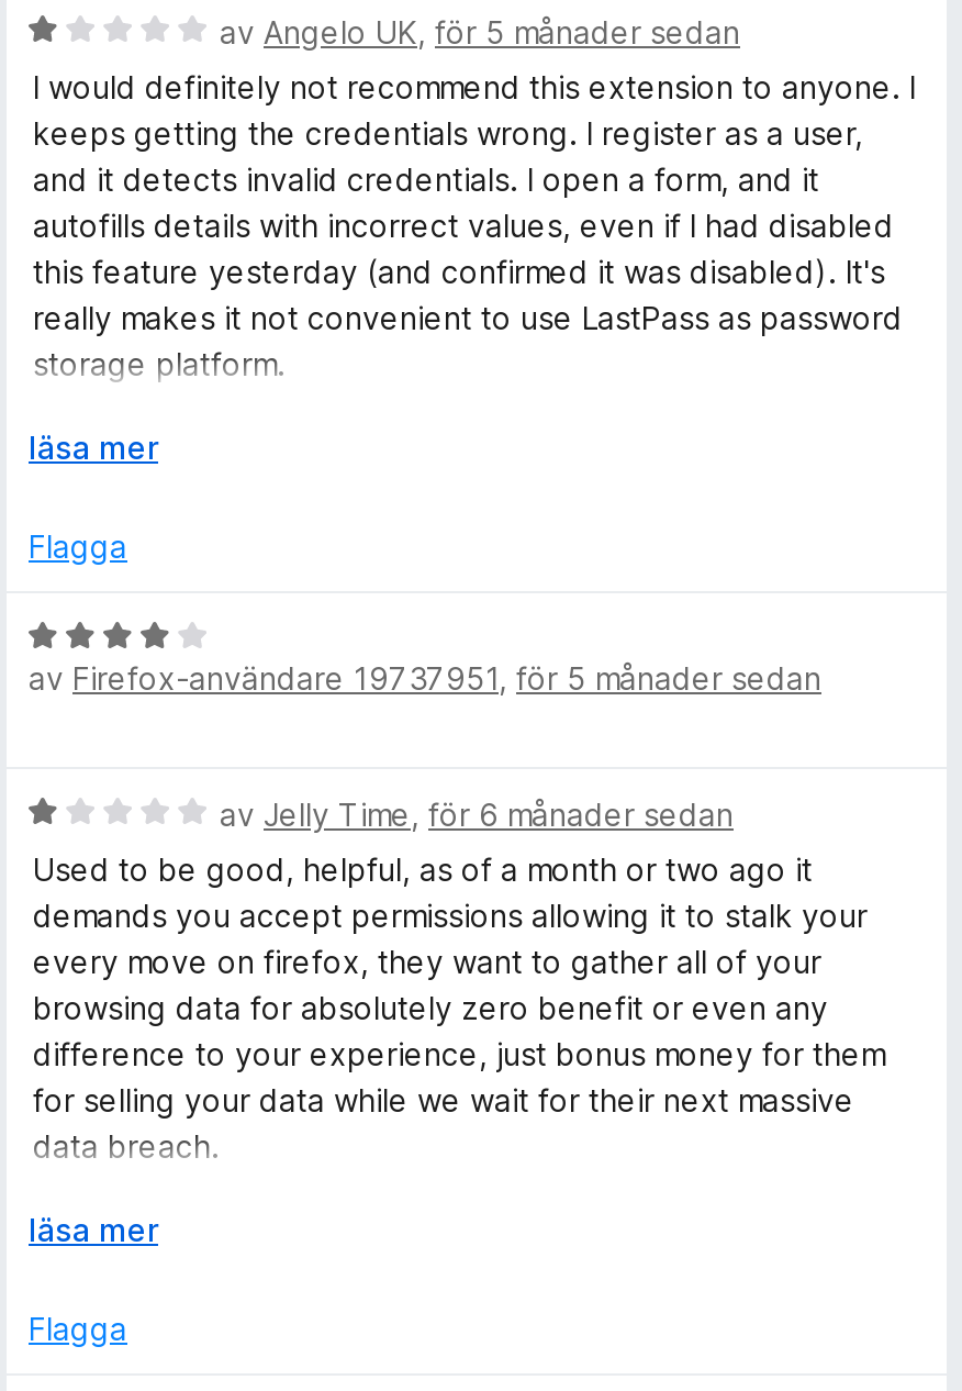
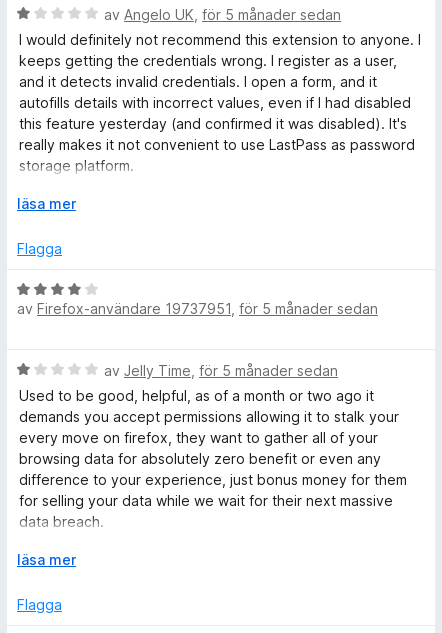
[220,795,734,833] av Jelly Time, för 6 månader sedan -> [104,362,338,379] av Jelly Time, för 5 månader sedan

